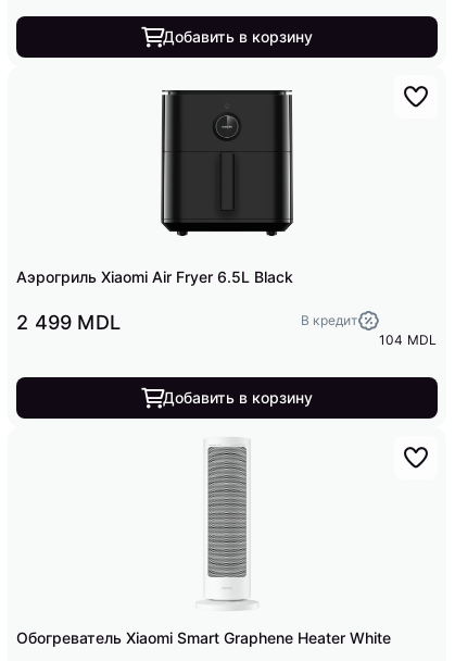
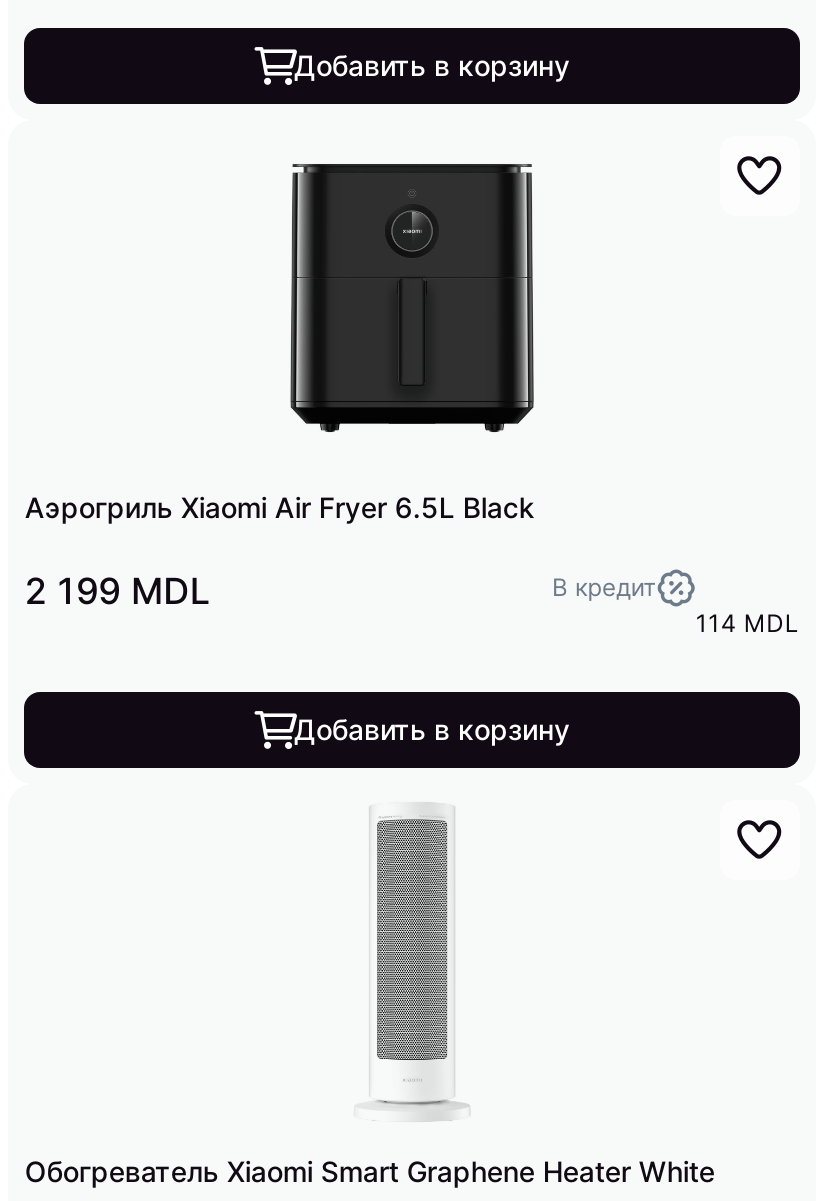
[17,311,121,334] 2 499 MDL -> [25,570,210,612] 2 199 MDL
[379,332,437,348] 104 MDL -> [696,608,799,638] 114 MDL

